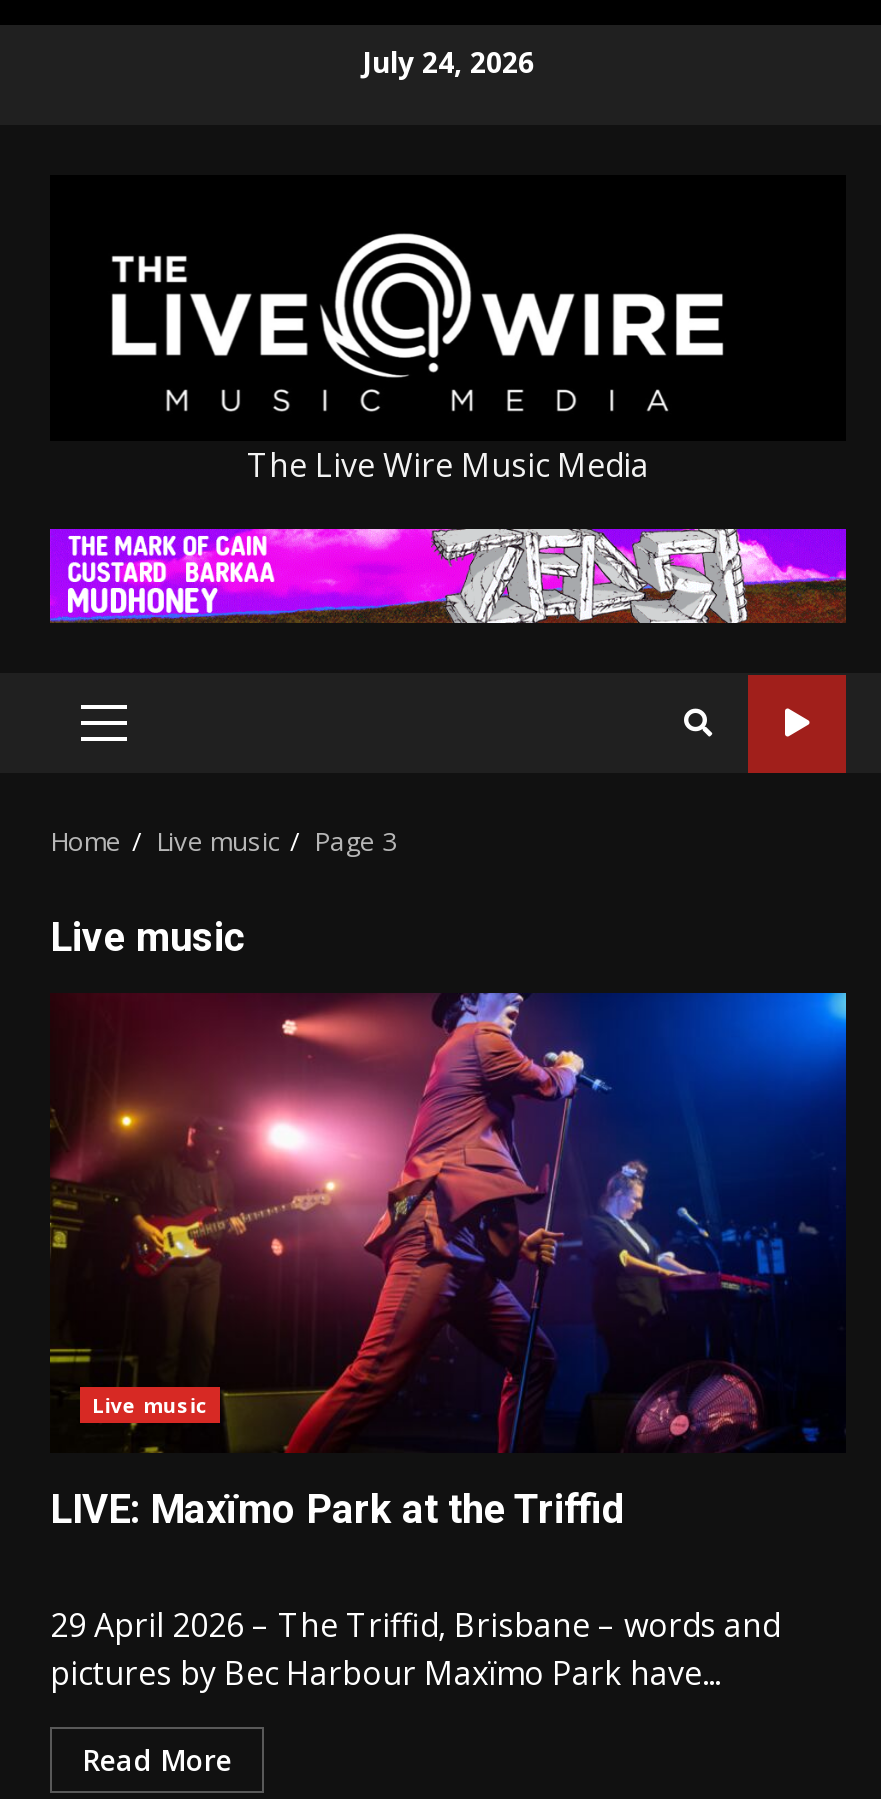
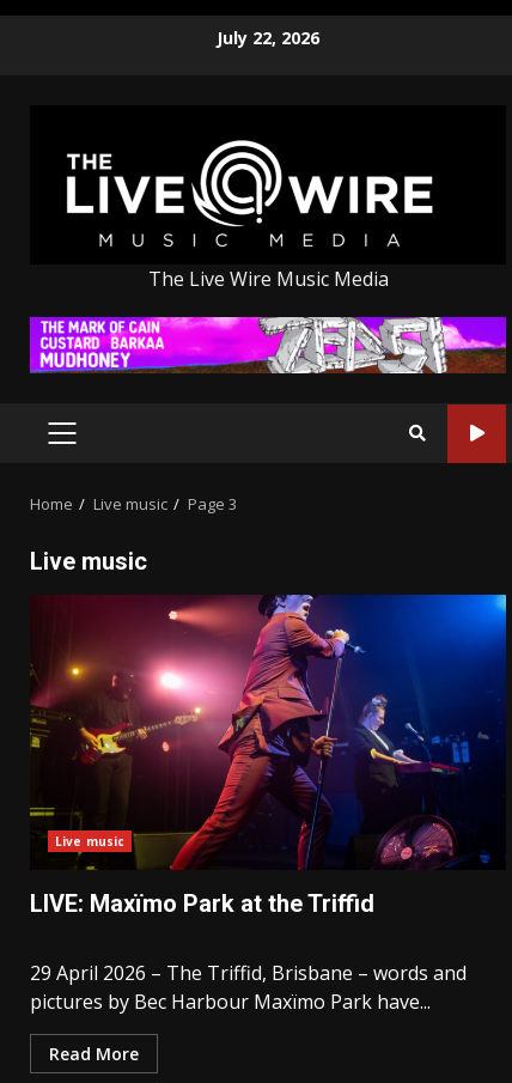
[362,42,534,80] July 24, 2026 -> [217,26,319,48] July 22, 2026

